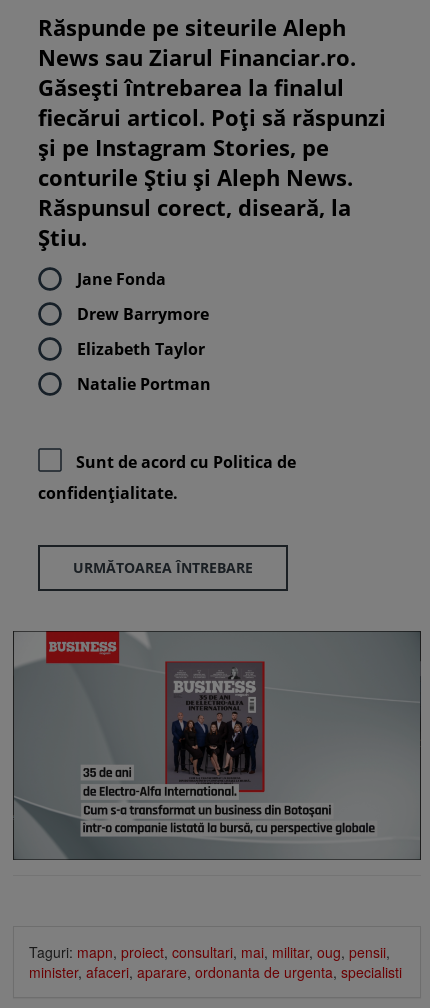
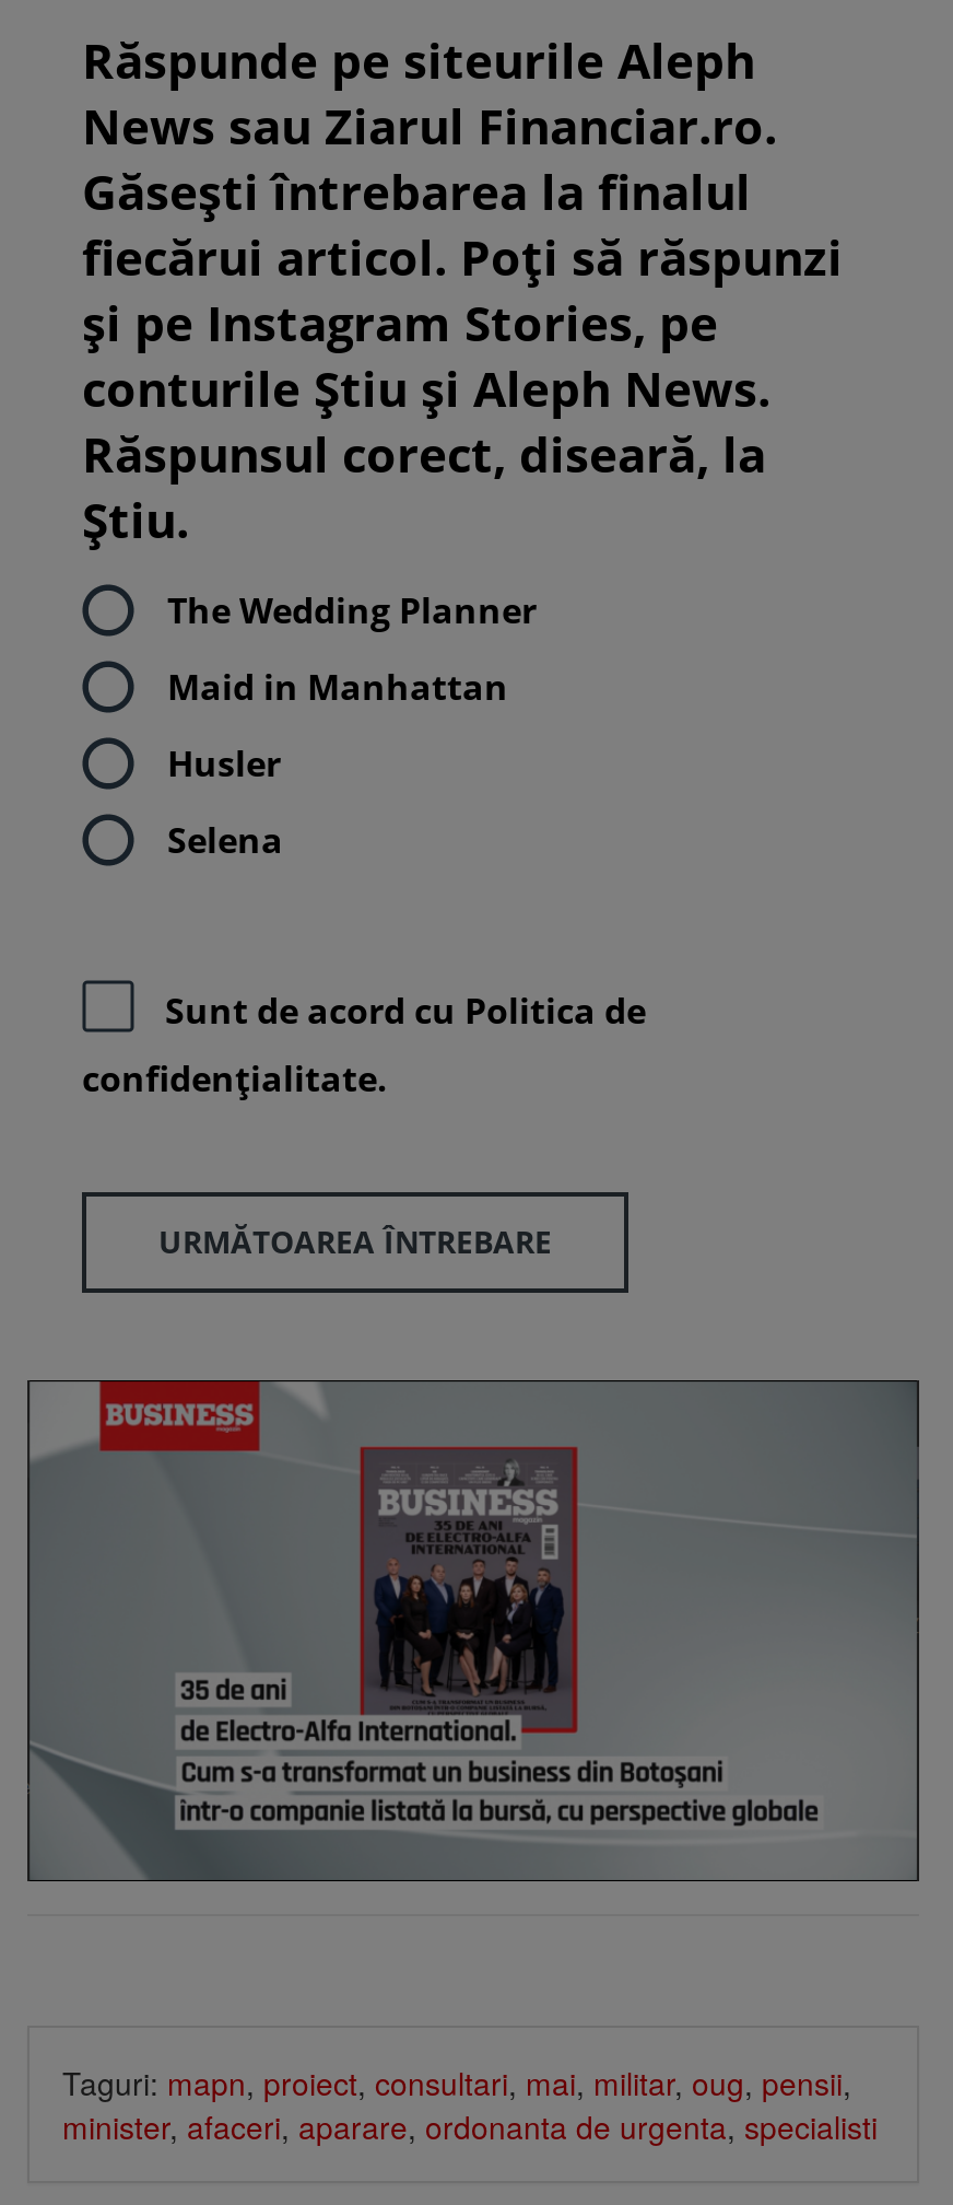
[77,268,166,290] Jane Fonda -> [167,587,537,635] The Wedding Planner
[77,303,209,325] Drew Barrymore -> [167,663,508,711] Maid in Manhattan
[77,338,205,360] Elizabeth Taylor -> [167,740,281,788] Husler
[77,373,211,395] Natalie Portman -> [167,816,283,864] Selena

